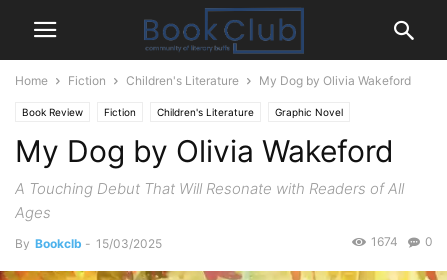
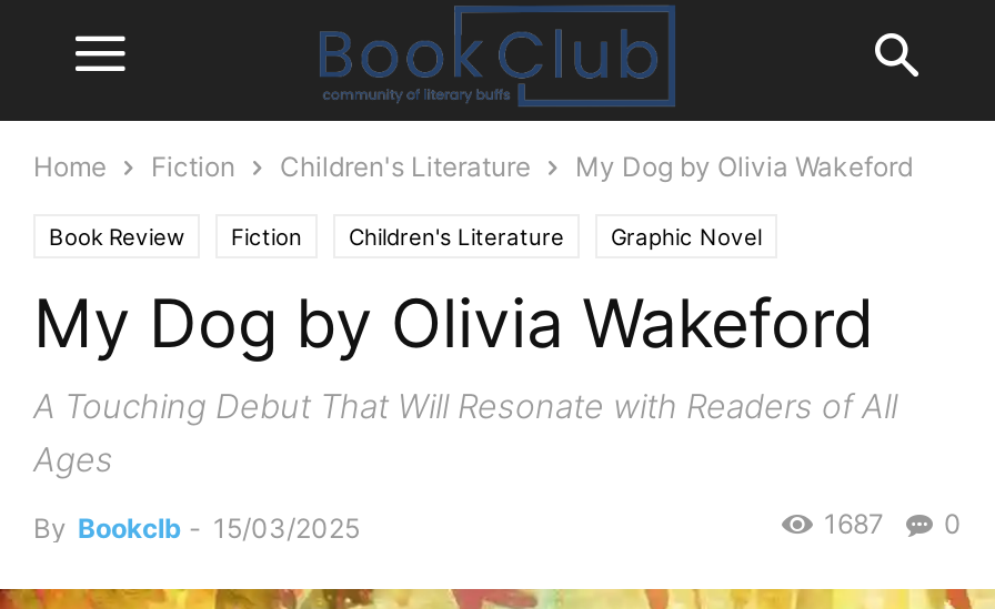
[371,234,433,249] 1674 0 -> [824,507,962,540] 1687 0

